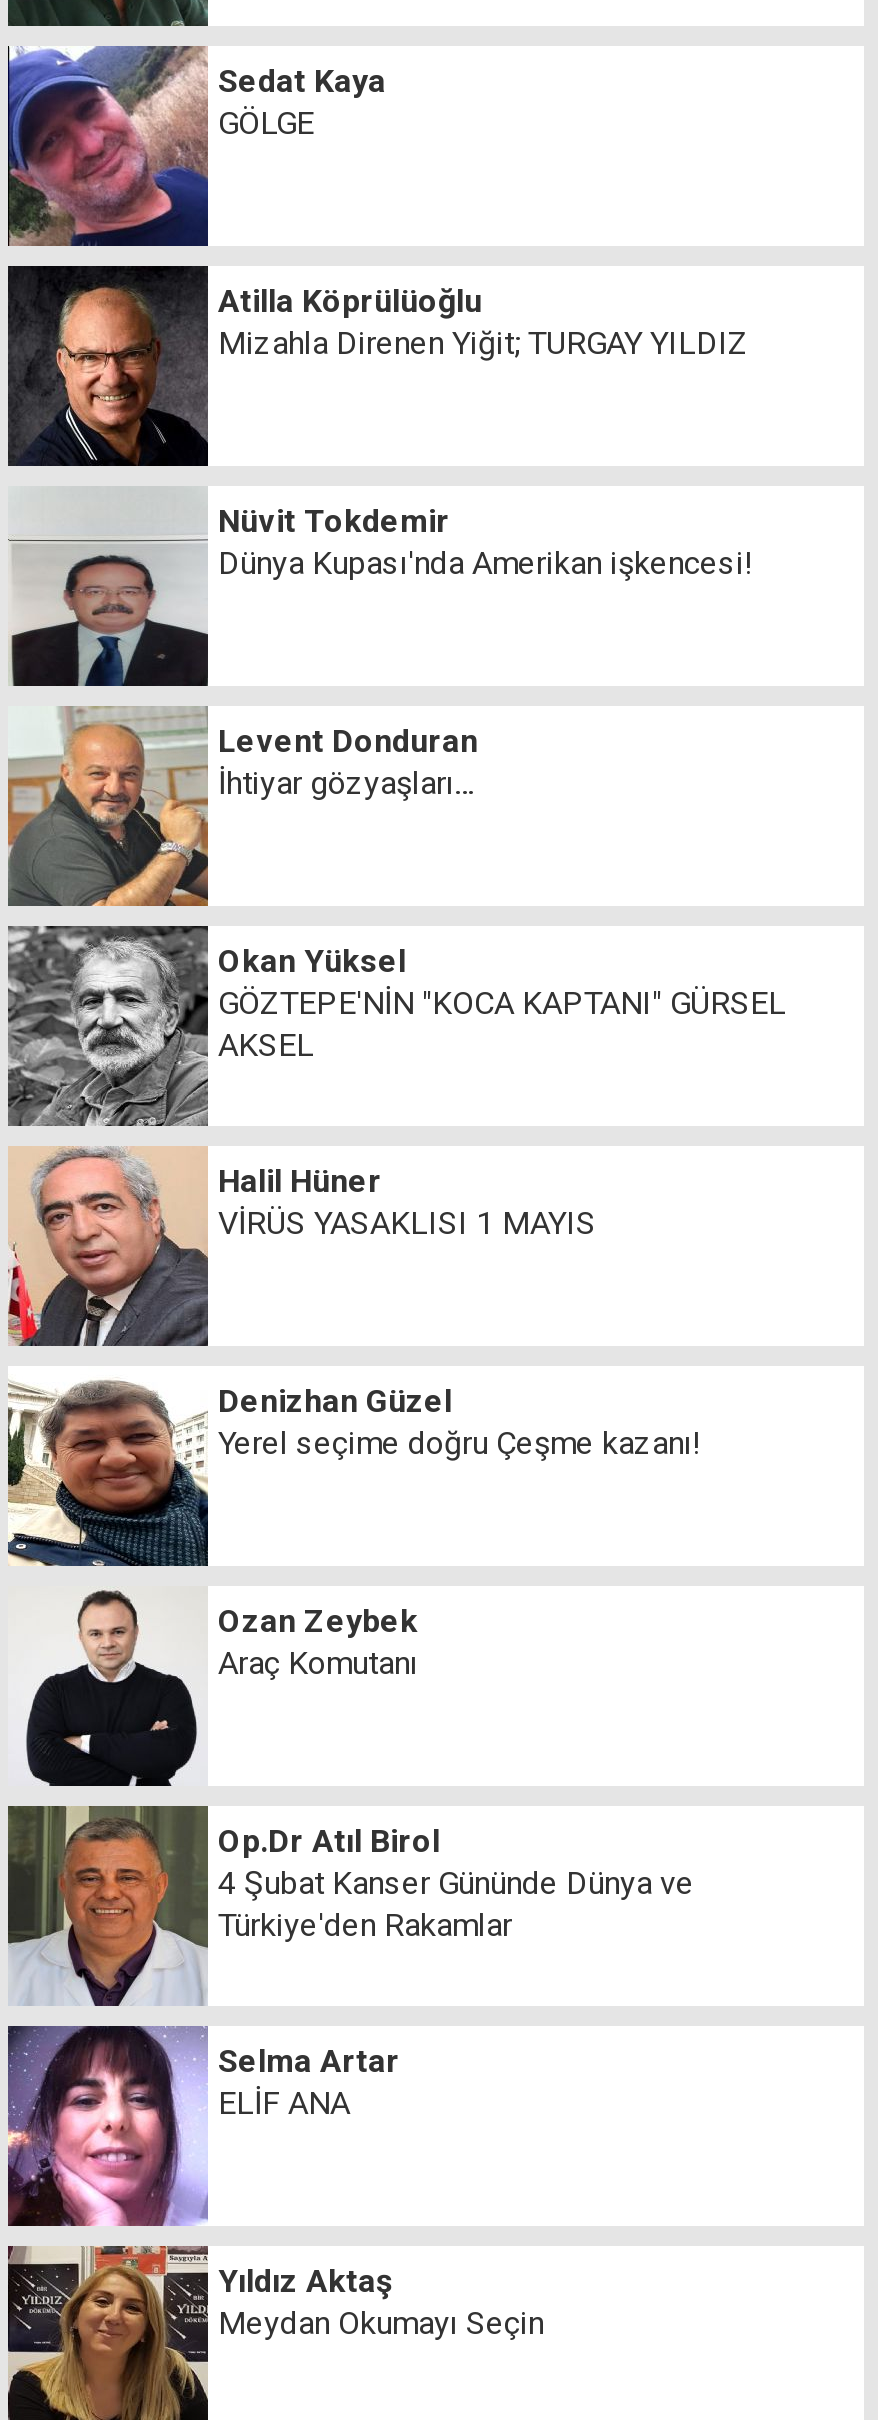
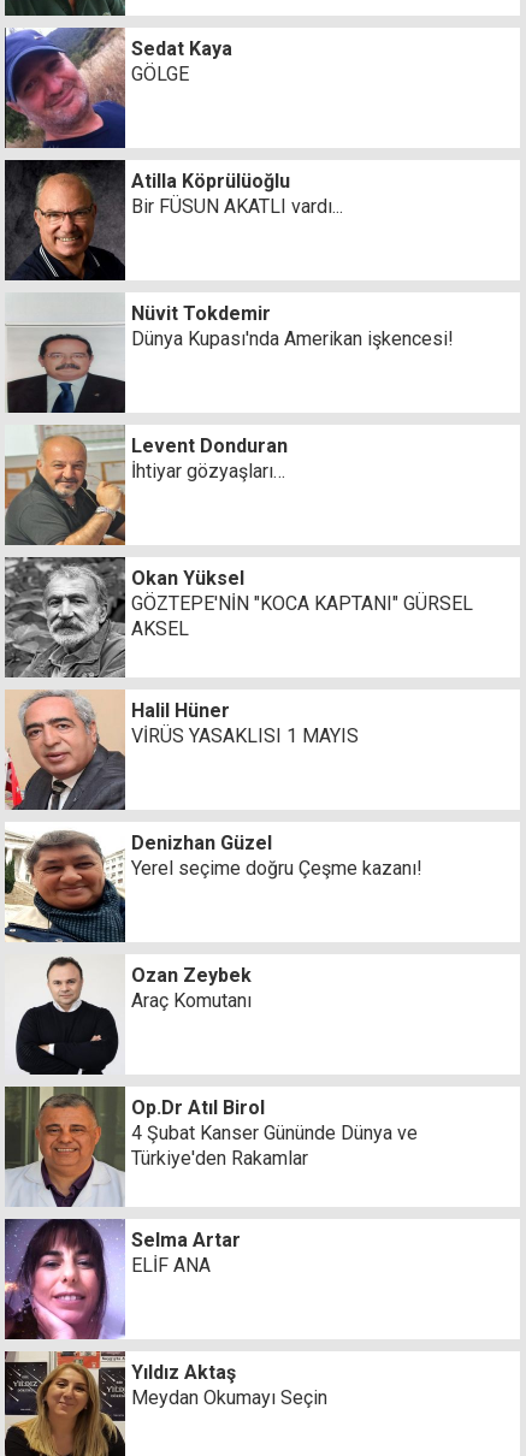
[218,325,748,363] Mizahla Direnen Yiğit; TURGAY YILDIZ -> [131,195,343,218] Bir FÜSUN AKATLI vardı...

